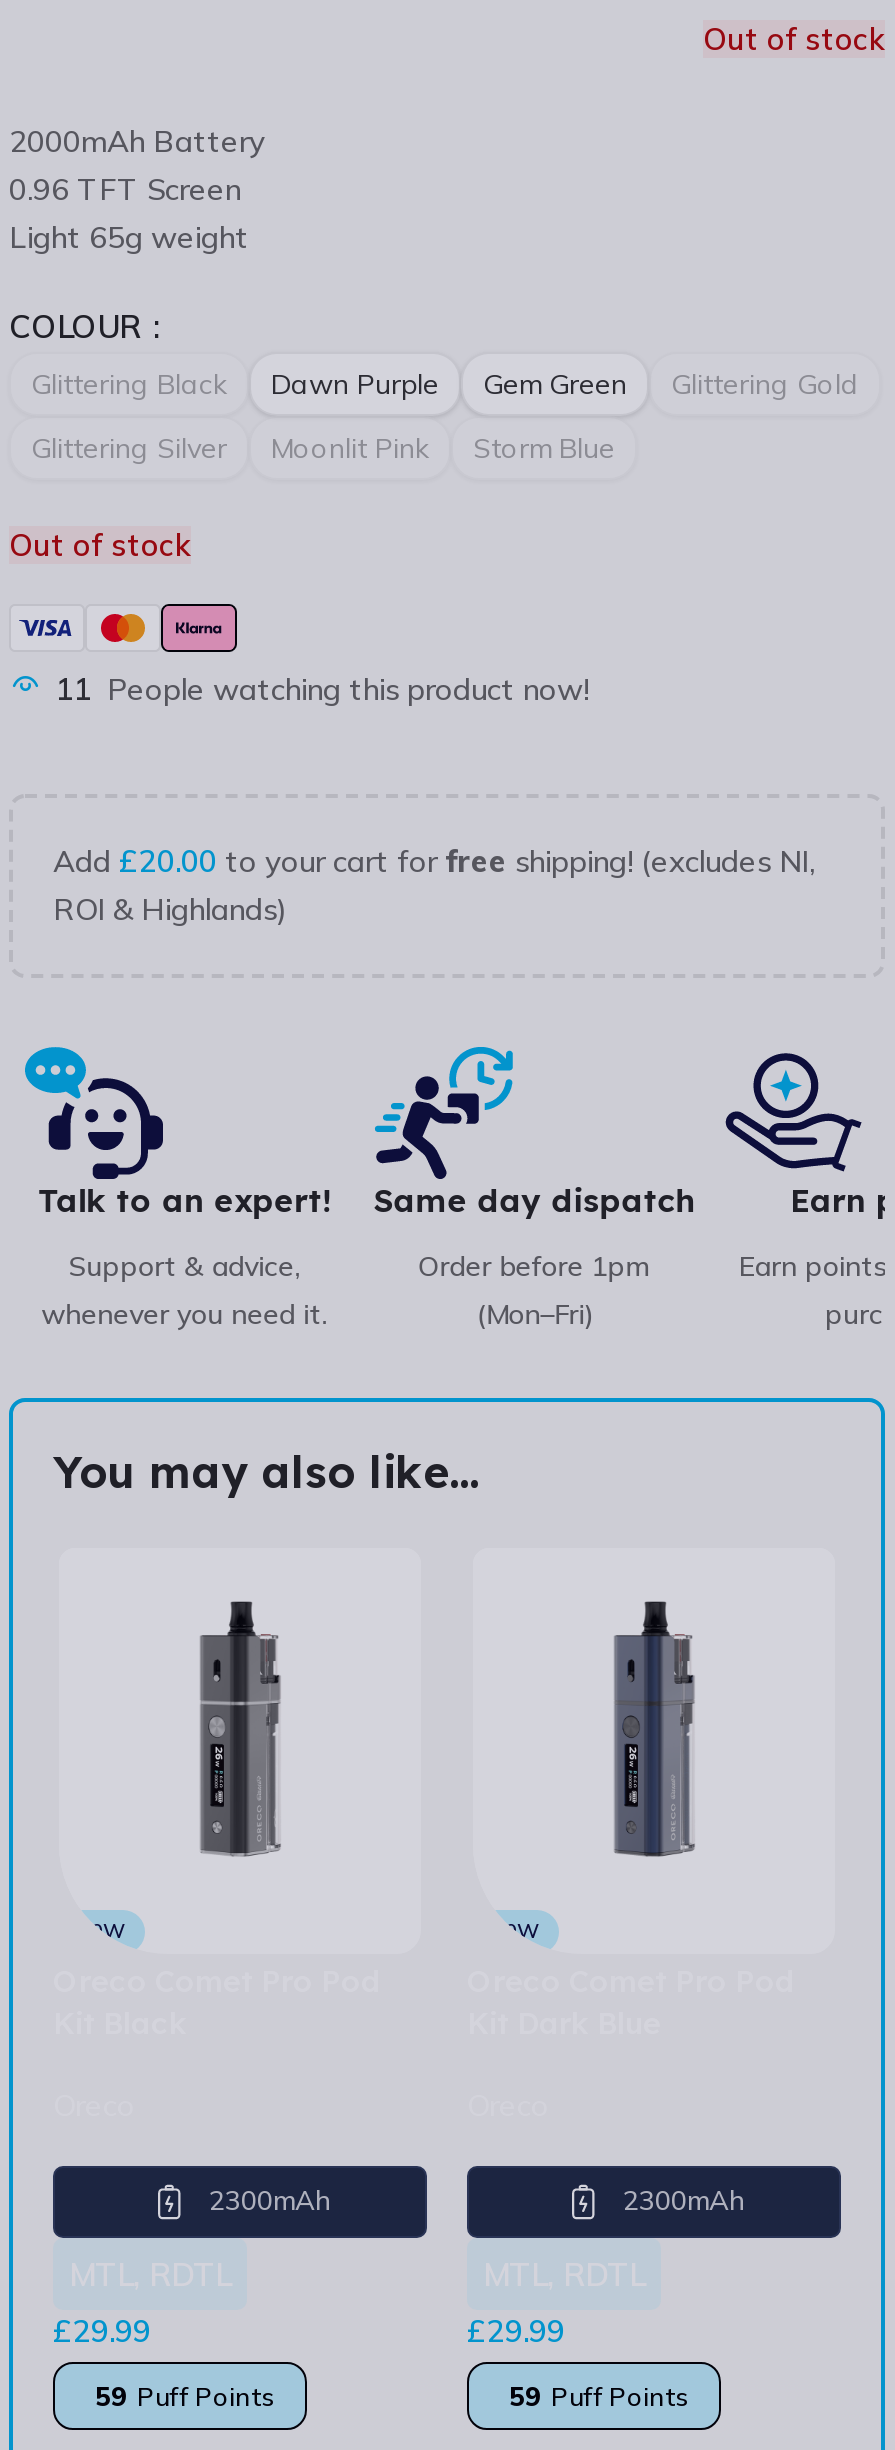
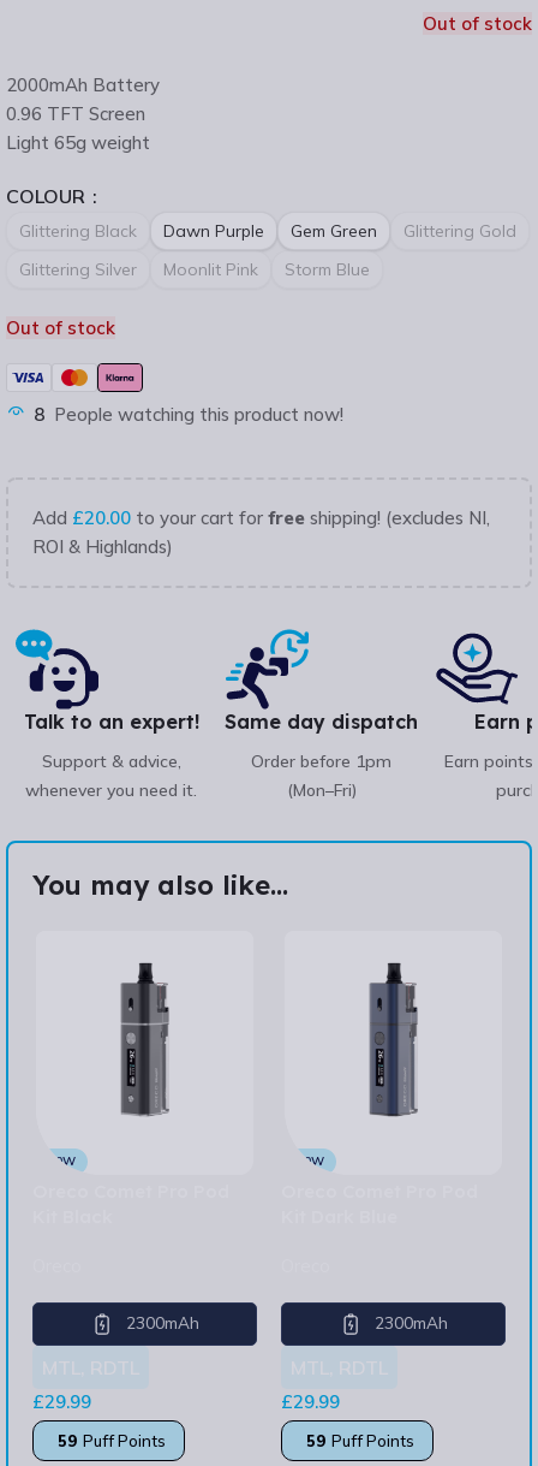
[55,669,589,707] 11 People watching this product now! -> [34,403,343,425] 8 People watching this product now!

